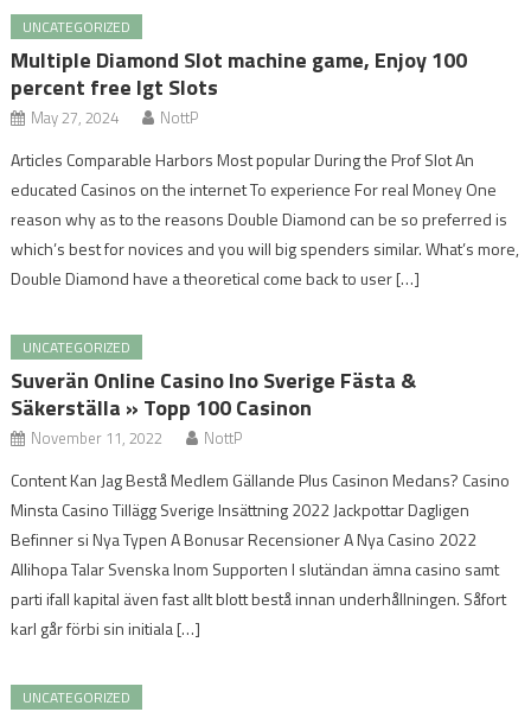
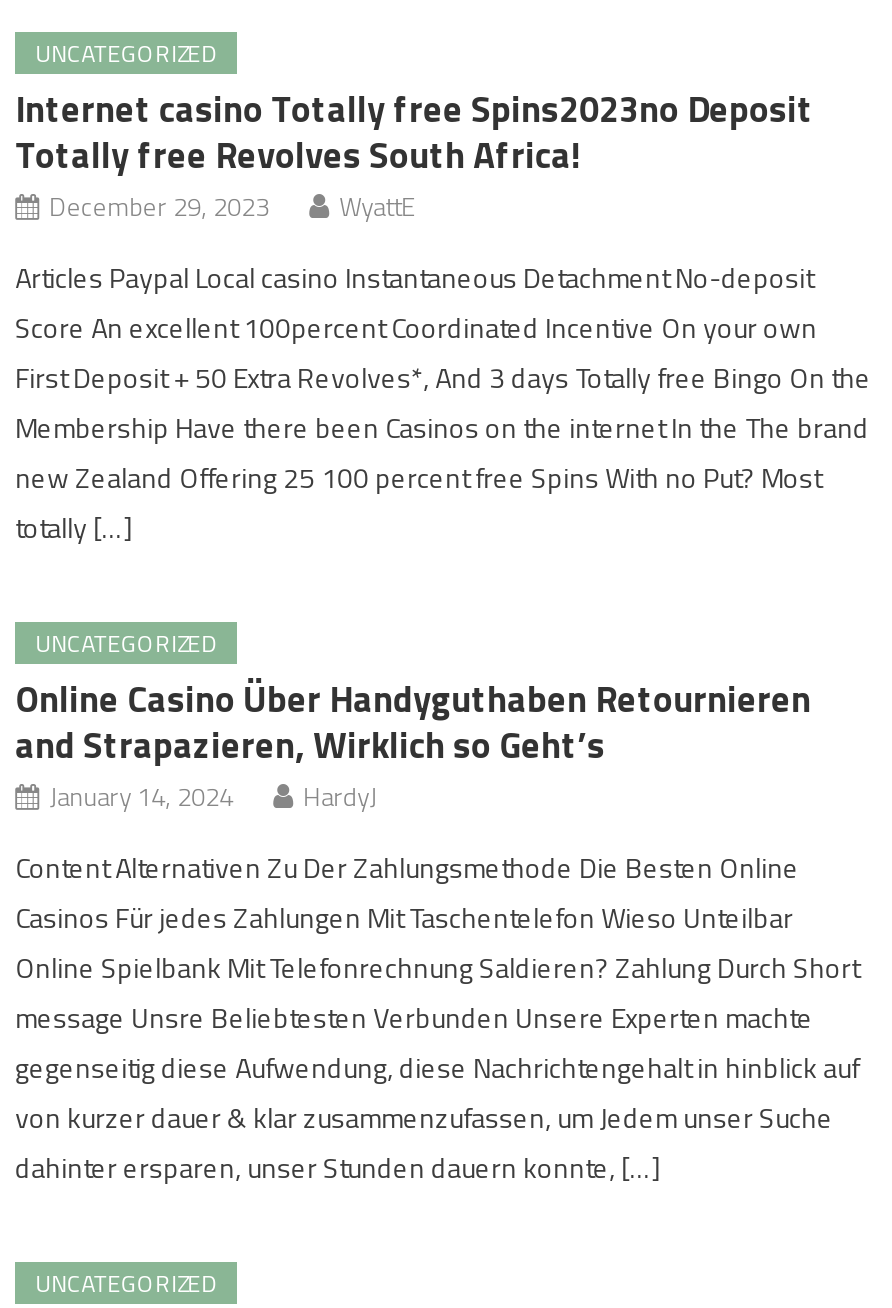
[11,44,467,129] Multiple Diamond Slot machine game, Enjoy 100 | percent free Igt Slots | May 27, 2024 | NottP -> [15,82,813,226] Internet casino Totally free Spins2023no Deposit | Totally free Revolves South Africa! | December 29, 2023 | WyattE
[11,147,519,291] Articles Comparable Harbors Most popular During the Prof Slot An | educated Casinos on the internet To experience For real Money One | reason why as to the reasons Double Diamond can be so preferred is | which’s best for novices and you will big spenders similar. What’s more, | Double Diamond have a theoretical come back to user […] -> [15,256,871,548] Articles Paypal Local casino Instantaneous Detachment No-deposit | Score An excellent 100percent Coordinated Incentive On your own | First Deposit + 50 Extra Revolves*, And 3 days Totally free Bingo On the | Membership Have there been Casinos on the internet In the The brand | new Zealand Offering 25 100 percent free Spins With no Put? Most | totally […]
[11,364,416,450] Suverän Online Casino Ino Sverige Fästa & | Säkerställa » Topp 100 Casinon | November 11, 2022 | NottP -> [15,672,811,816] Online Casino Über Handyguthaben Retournieren | and Strapazieren, Wirklich so Geht’s | January 14, 2024 | HardyJ
[11,468,510,641] Content Kan Jag Bestå Medlem Gällande Plus Casinon Medans? Casino | Minsta Casino Tillägg Sverige Insättning 2022 Jackpottar Dagligen | Befinner si Nya Typen A Bonusar Recensioner A Nya Casino 2022 | Allihopa Talar Svenska Inom Supporten I slutändan ämna casino samt | parti ifall kapital även fast allt blott bestå innan underhållningen. Såfort | karl går förbi sin initiala […] -> [15,846,859,1188] Content Alternativen Zu Der Zahlungsmethode Die Besten Online | Casinos Für jedes Zahlungen Mit Taschentelefon Wieso Unteilbar | Online Spielbank Mit Telefonrechnung Saldieren? Zahlung Durch Short | message Unsre Beliebtesten Verbunden Unsere Experten machte | gegenseitig diese Aufwendung, diese Nachrichtengehalt in hinblick auf | von kurzer dauer & klar zusammenzufassen, um Jedem unser Suche | dahinter ersparen, unser Stunden dauern konnte, […]

